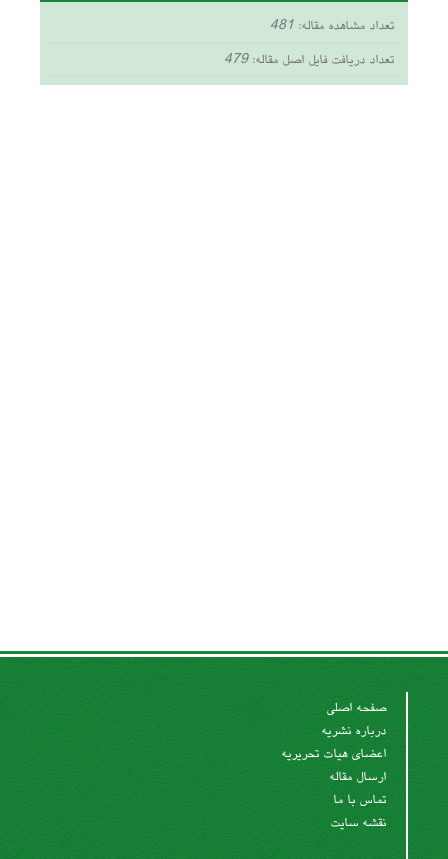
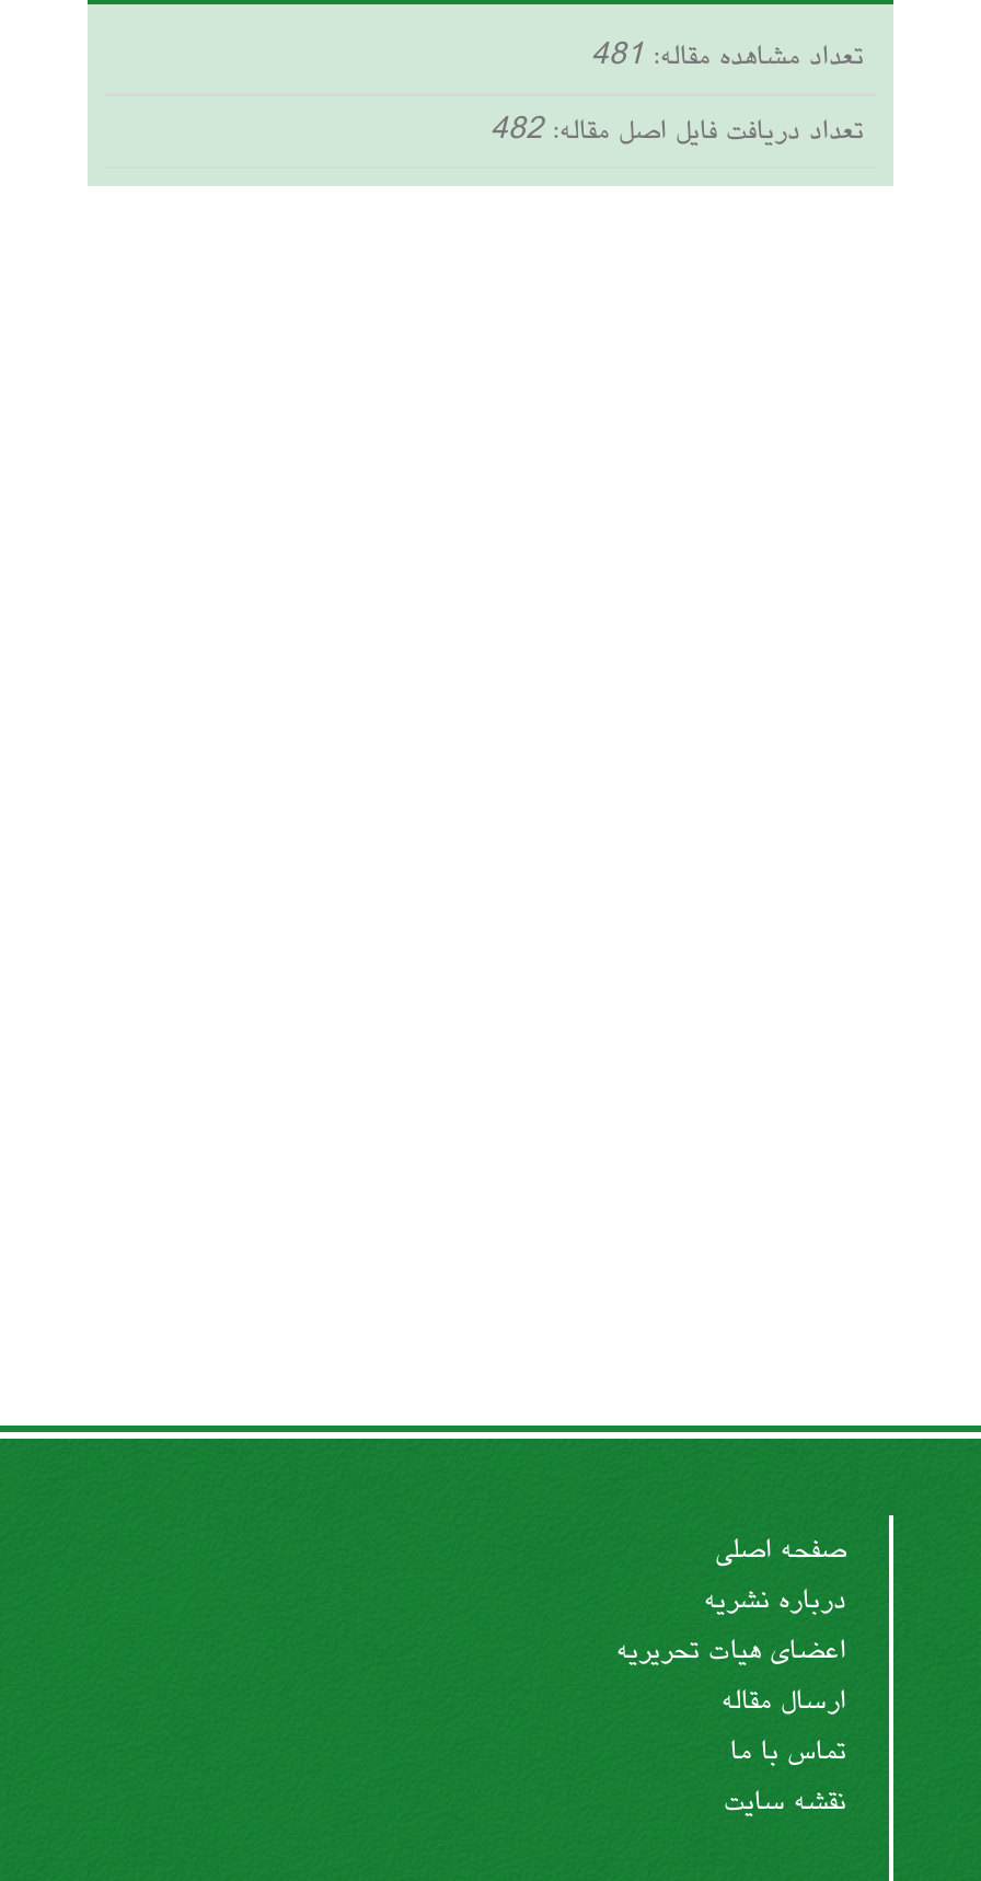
[224,50,394,70] تعداد دریافت فایل اصل مقاله: 479 -> [490,110,863,154] تعداد دریافت فایل اصل مقاله: 482

